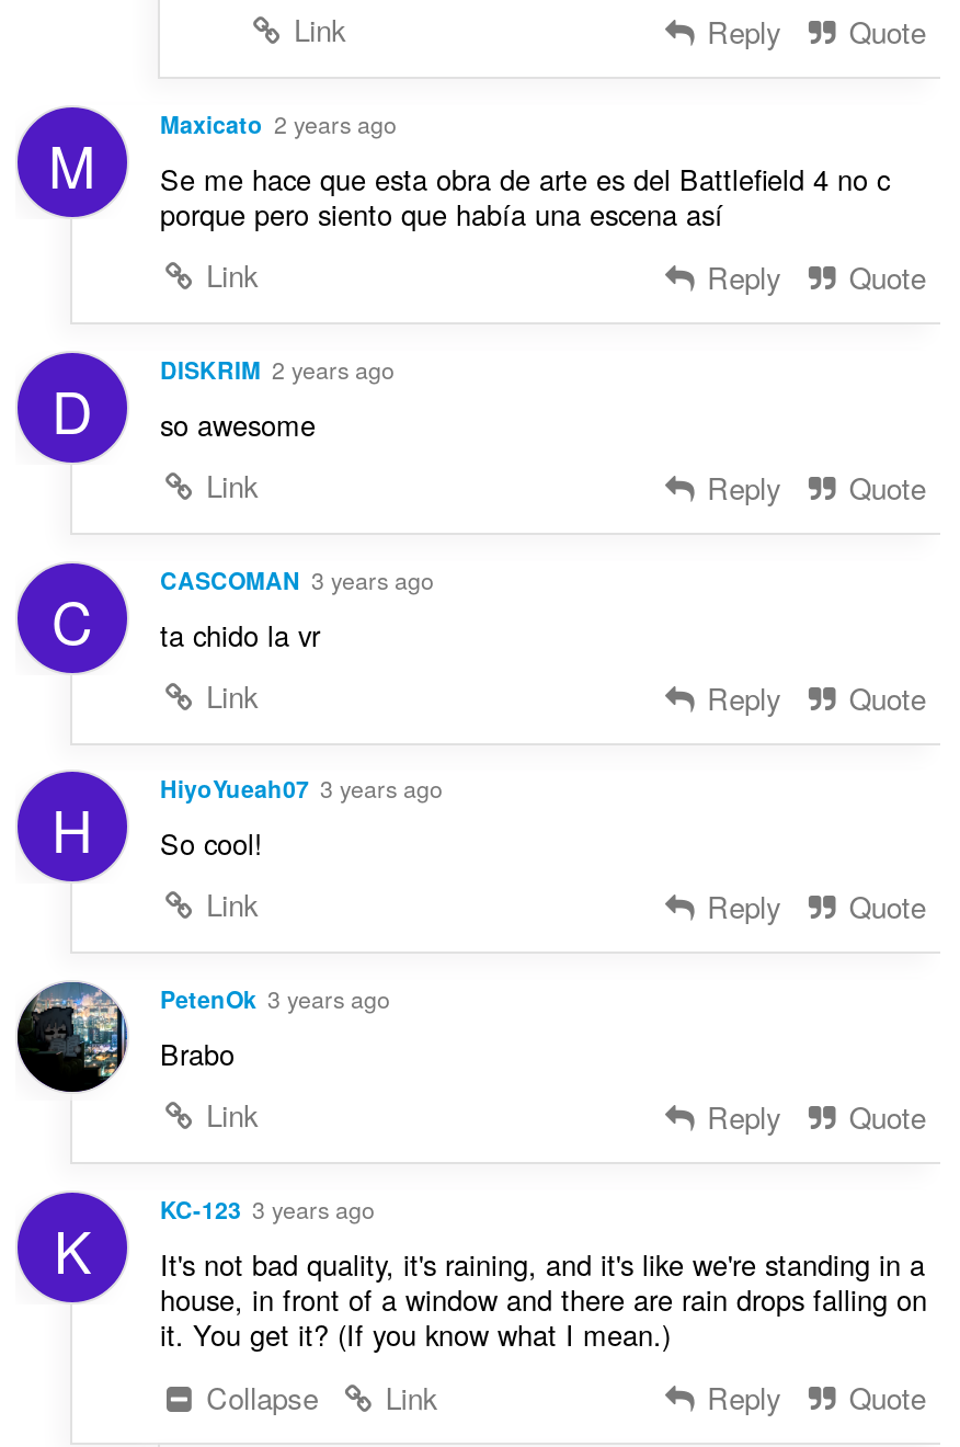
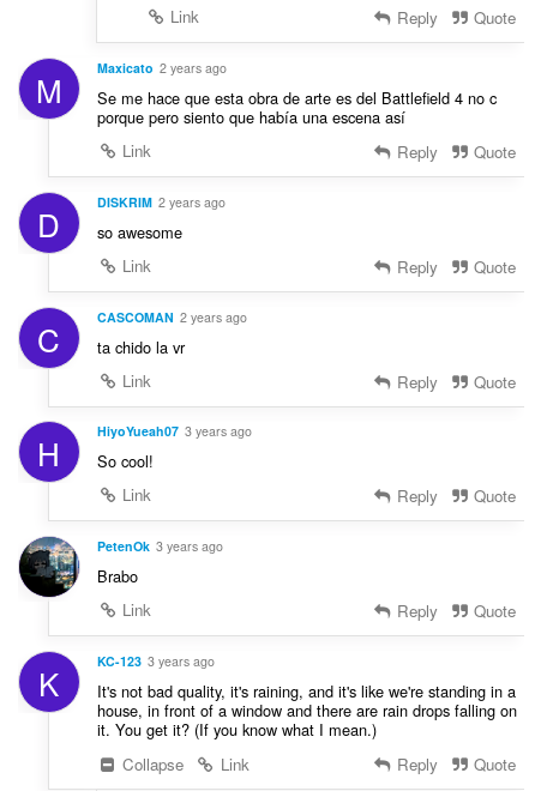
[160,563,434,596] CASCOMAN 3 years ago -> [97,308,247,326] CASCOMAN 2 years ago

